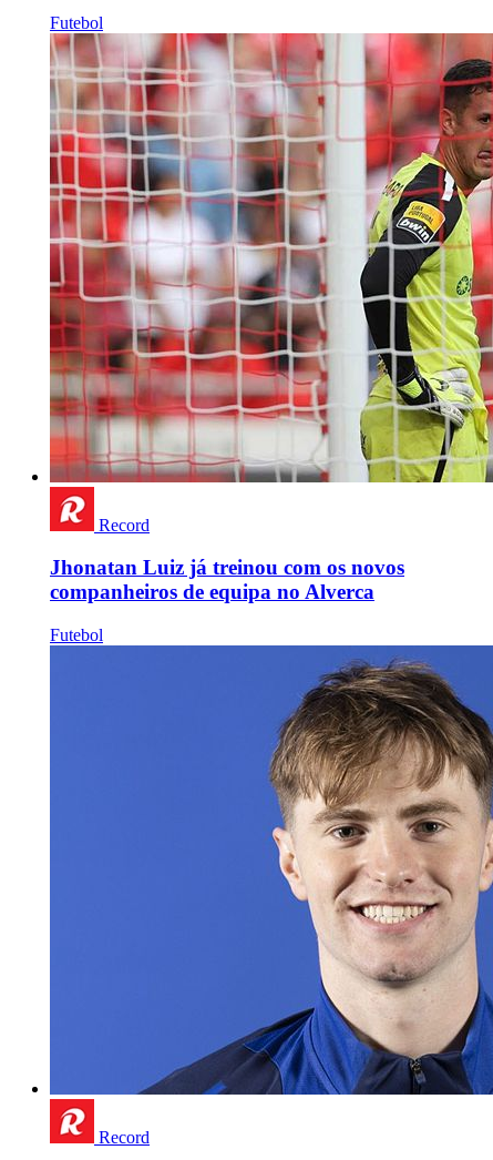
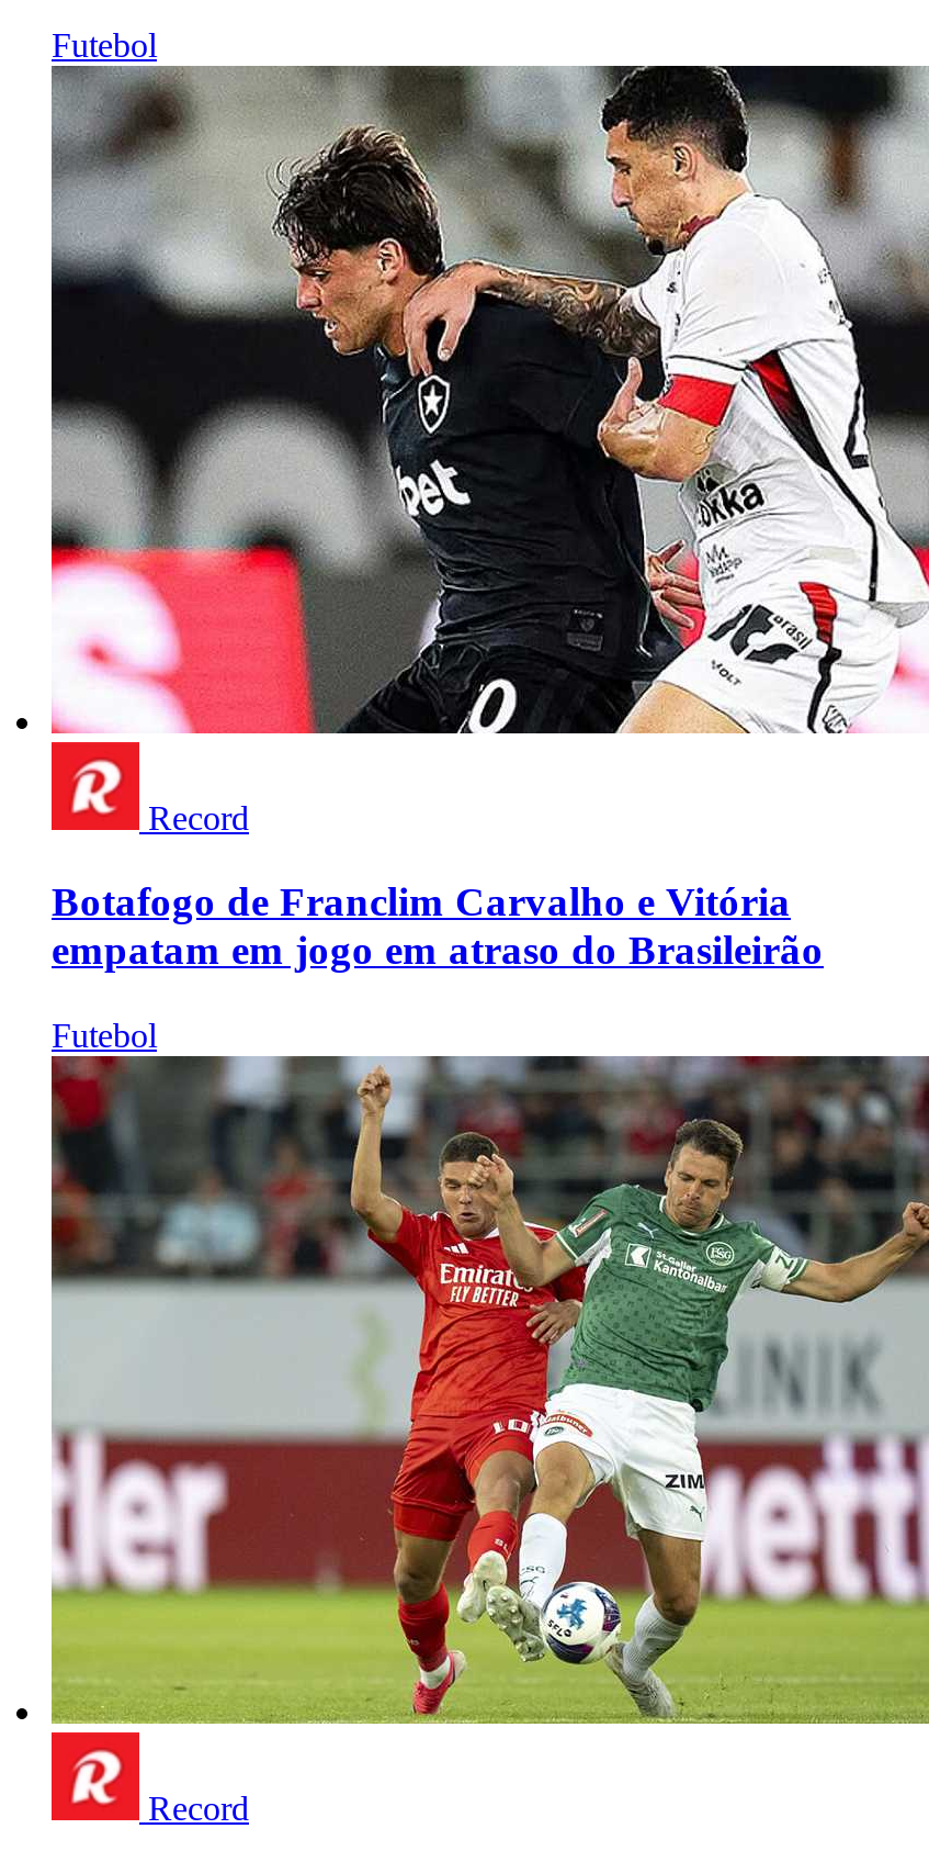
[49,32,490,484] [image] -> [49,64,922,736] [image]
[50,556,404,604] Jhonatan Luiz já treinou com os novos | companheiros de equipa no Alverca -> [52,879,824,973] Botafogo de Franclim Carvalho e Vitória | empatam em jogo em atraso do Brasileirão
[49,644,490,1096] [image] -> [49,1054,922,1726] [image]

